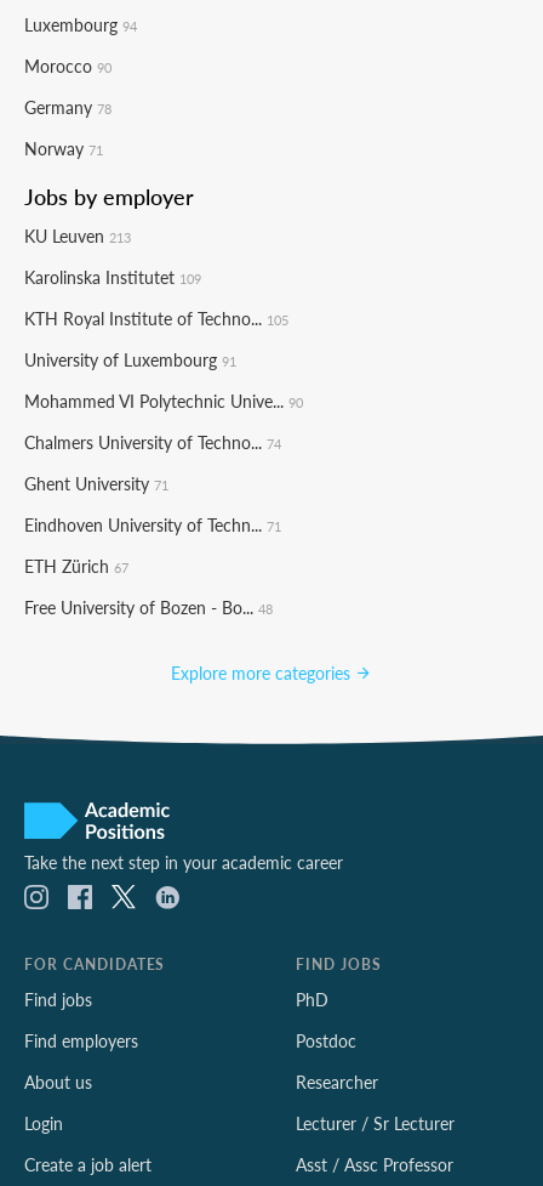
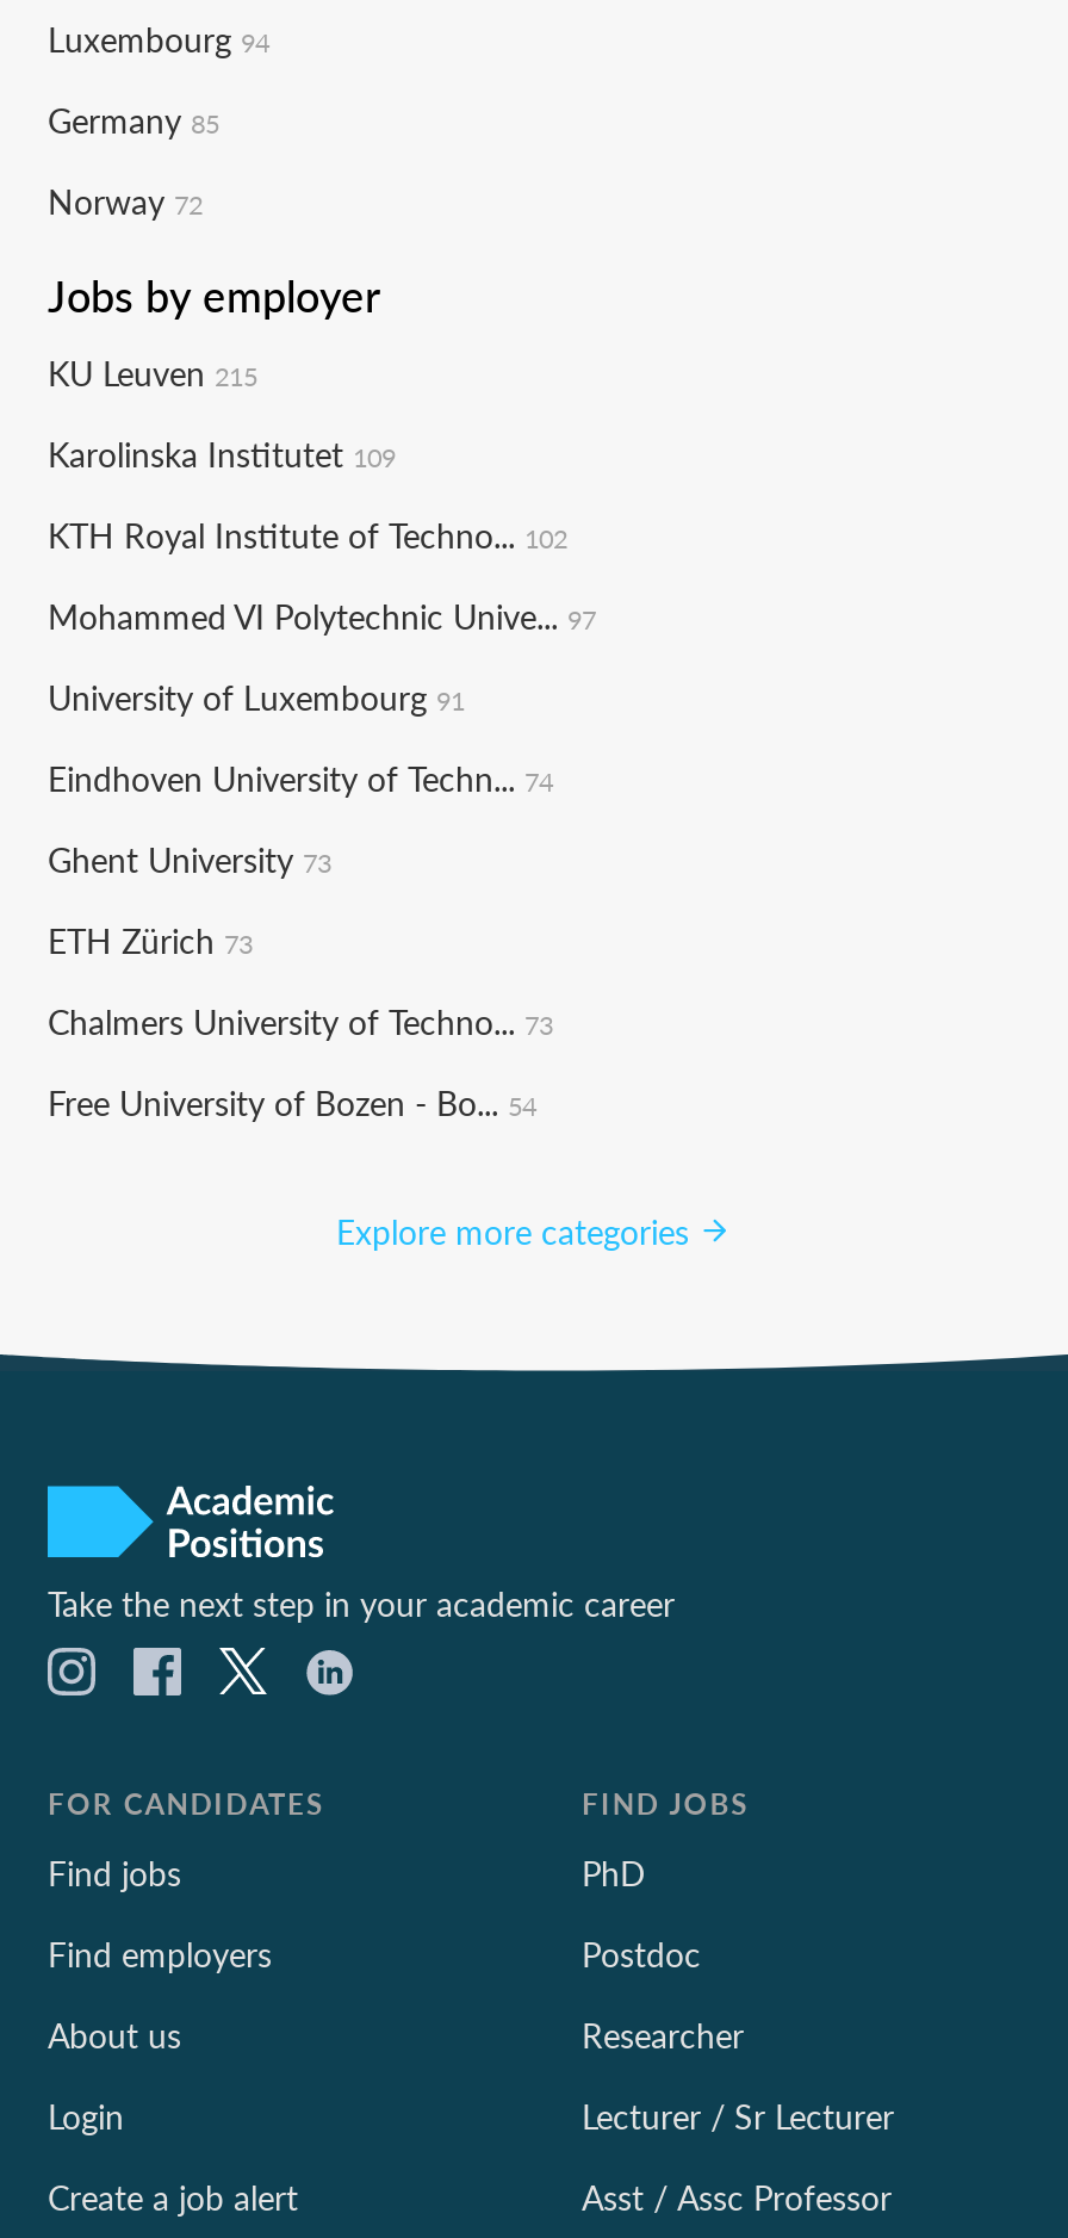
[24,53,112,160] Morocco 90 | Germany 78 | Norway 71 -> [48,95,219,224] Germany 85 | Norway 72
[24,223,131,248] KU Leuven 213 -> [48,348,257,396] KU Leuven 215
[24,306,288,330] KTH Royal Institute of Techno... 105 -> [48,510,596,639] KTH Royal Institute of Techno... 102 | Mohammed VI Polytechnic Unive... 97
[24,388,303,619] Mohammed VI Polytechnic Unive... 90 | Chalmers University of Techno... 74 | Ghent University 71 | Eindhoven University of Techn... 71 | ETH Zürich 67 | Free University of Bozen - Bo... 48 -> [48,754,553,1126] Eindhoven University of Techn... 74 | Ghent University 73 | ETH Zürich 73 | Chalmers University of Techno... 73 | Free University of Bozen - Bo... 54

